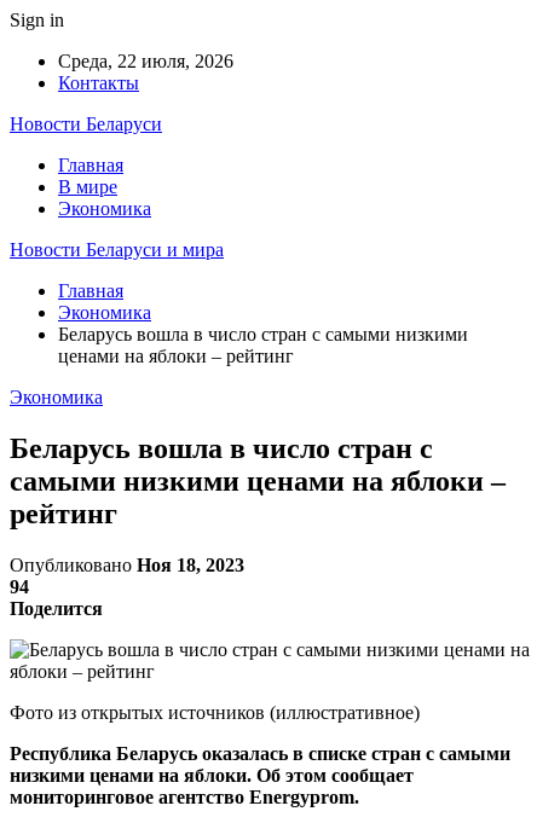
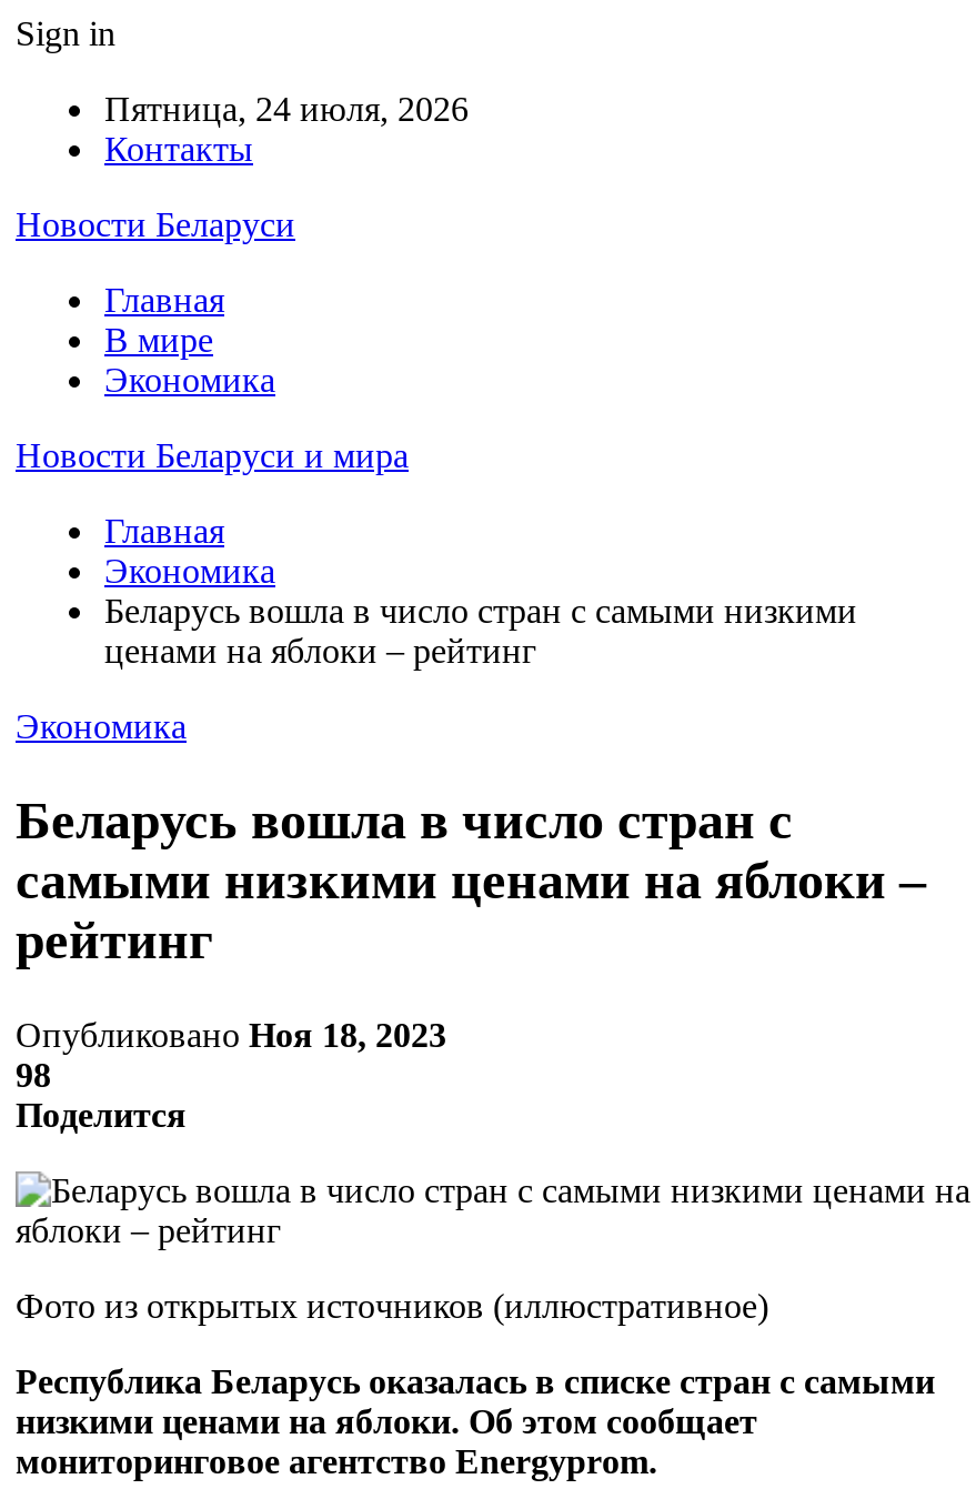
[58,51,233,71] Среда, 22 июля, 2026 -> [104,90,469,128] Пятница, 24 июля, 2026
[10,576,29,597] 94 -> [16,1056,51,1093] 98

